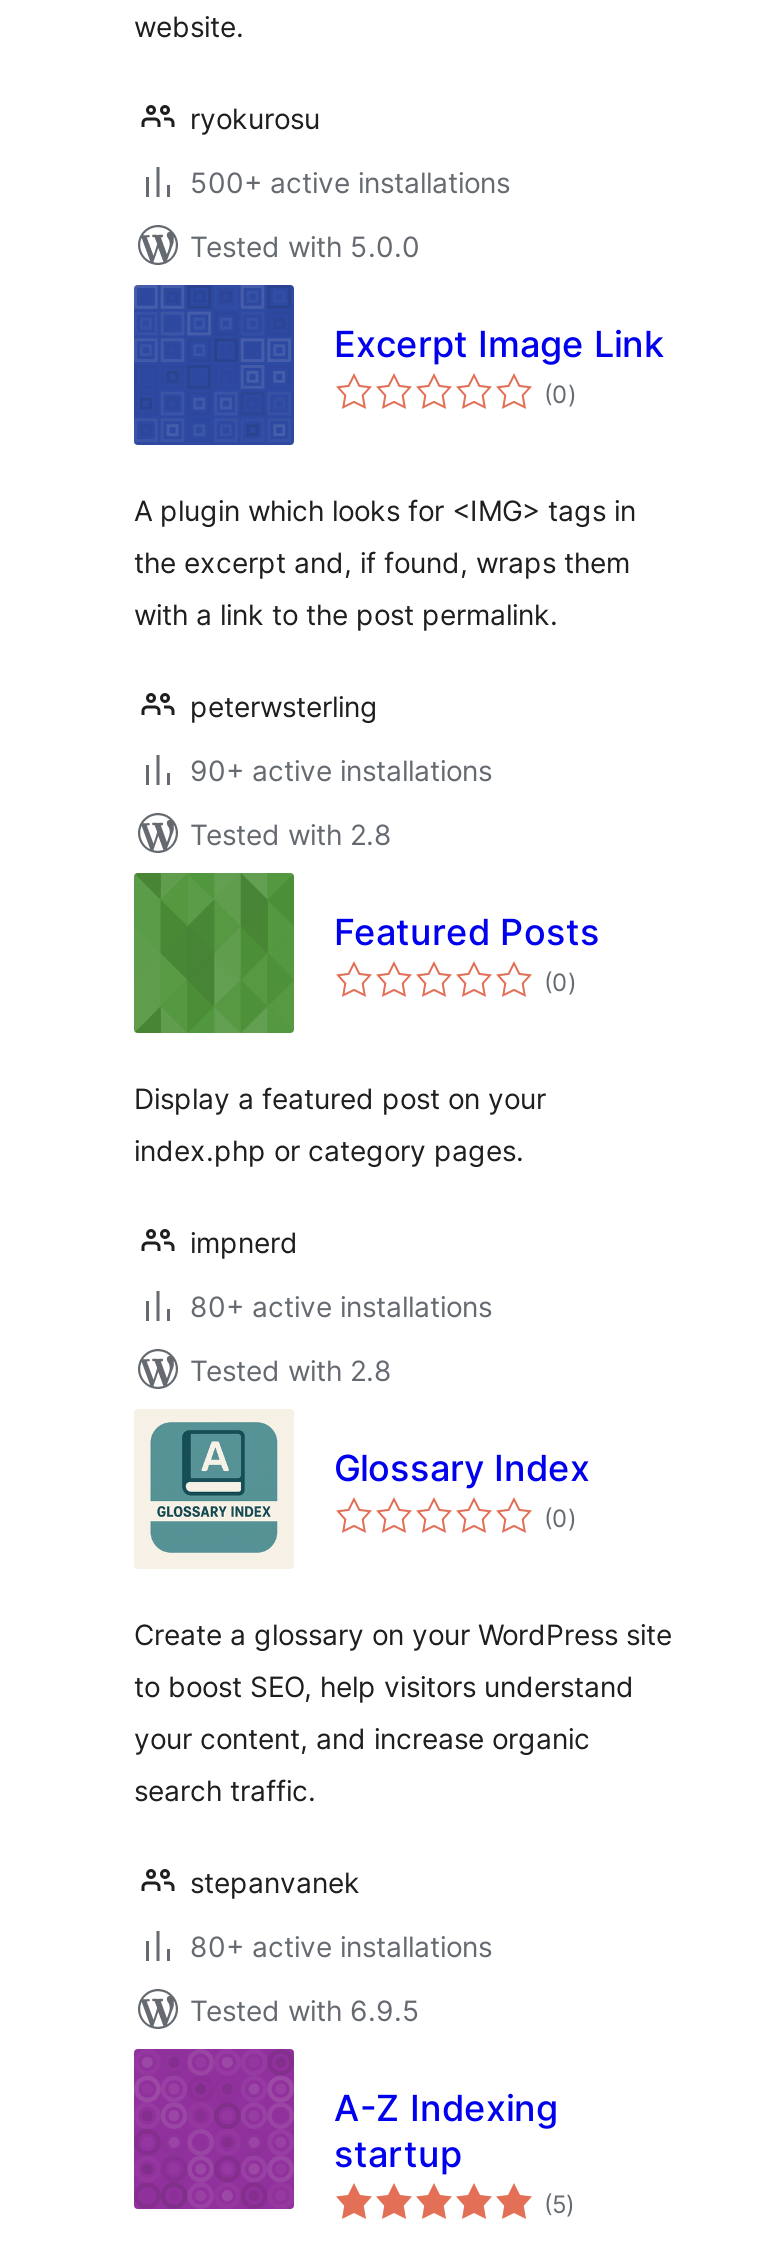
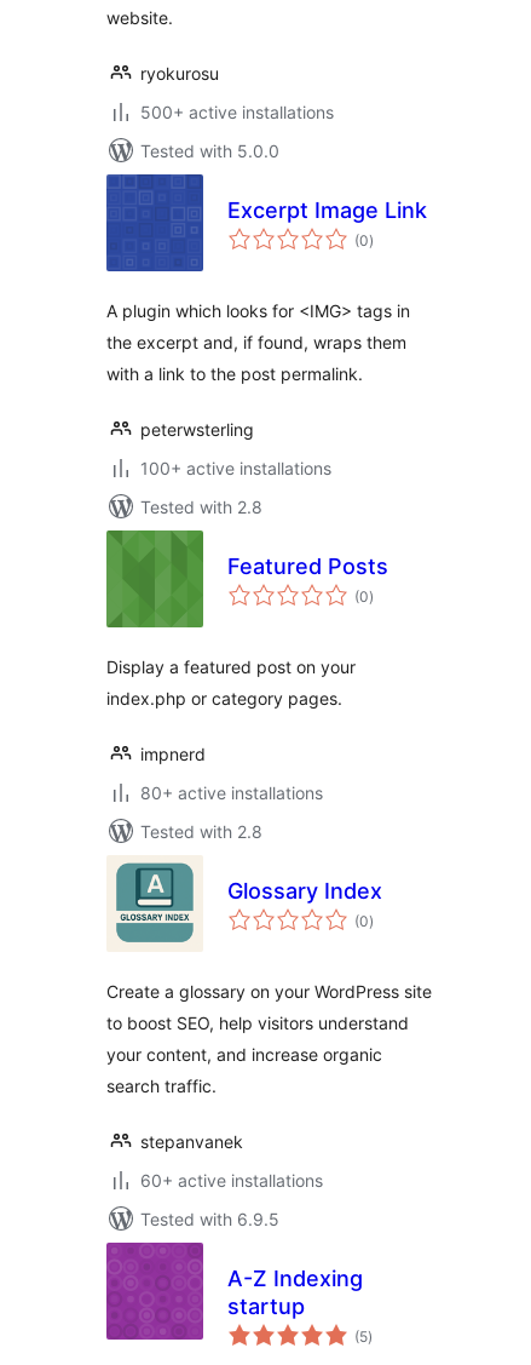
[190,753,492,787] 90+ active installations -> [140,458,331,478] 100+ active installations
[190,1929,492,1963] 80+ active installations -> [140,1170,323,1191] 60+ active installations

